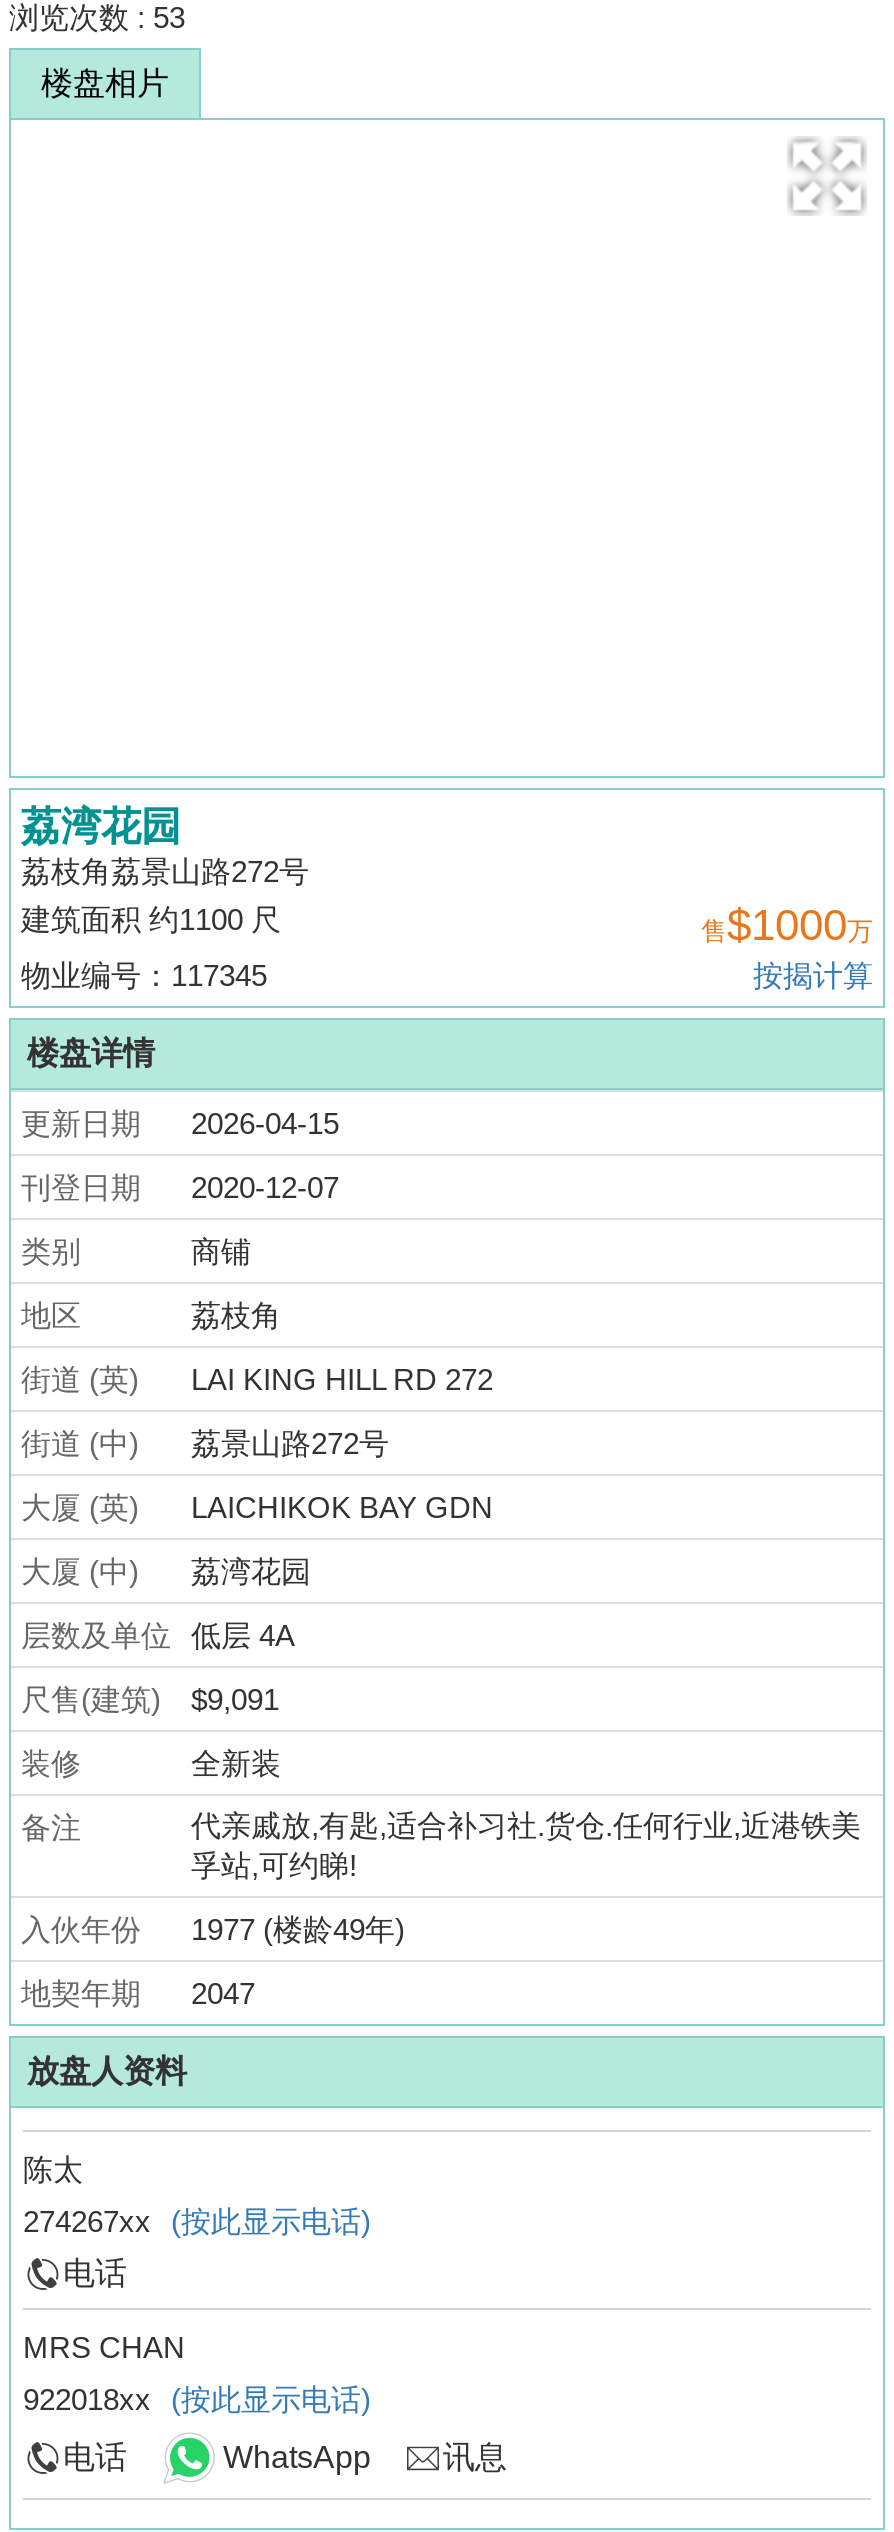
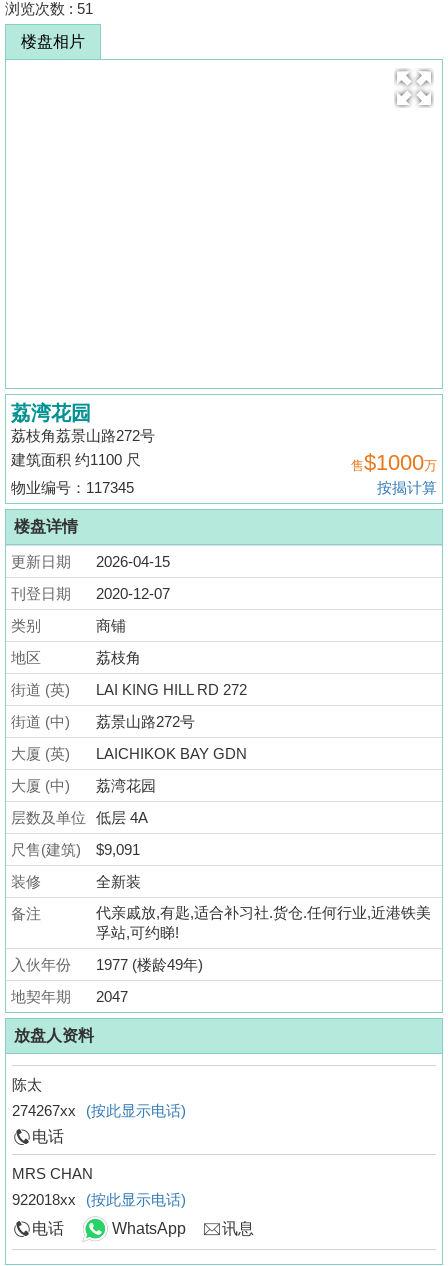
[9,0,185,34] 浏览次数 : 53 -> [5,0,93,17] 浏览次数 : 51

